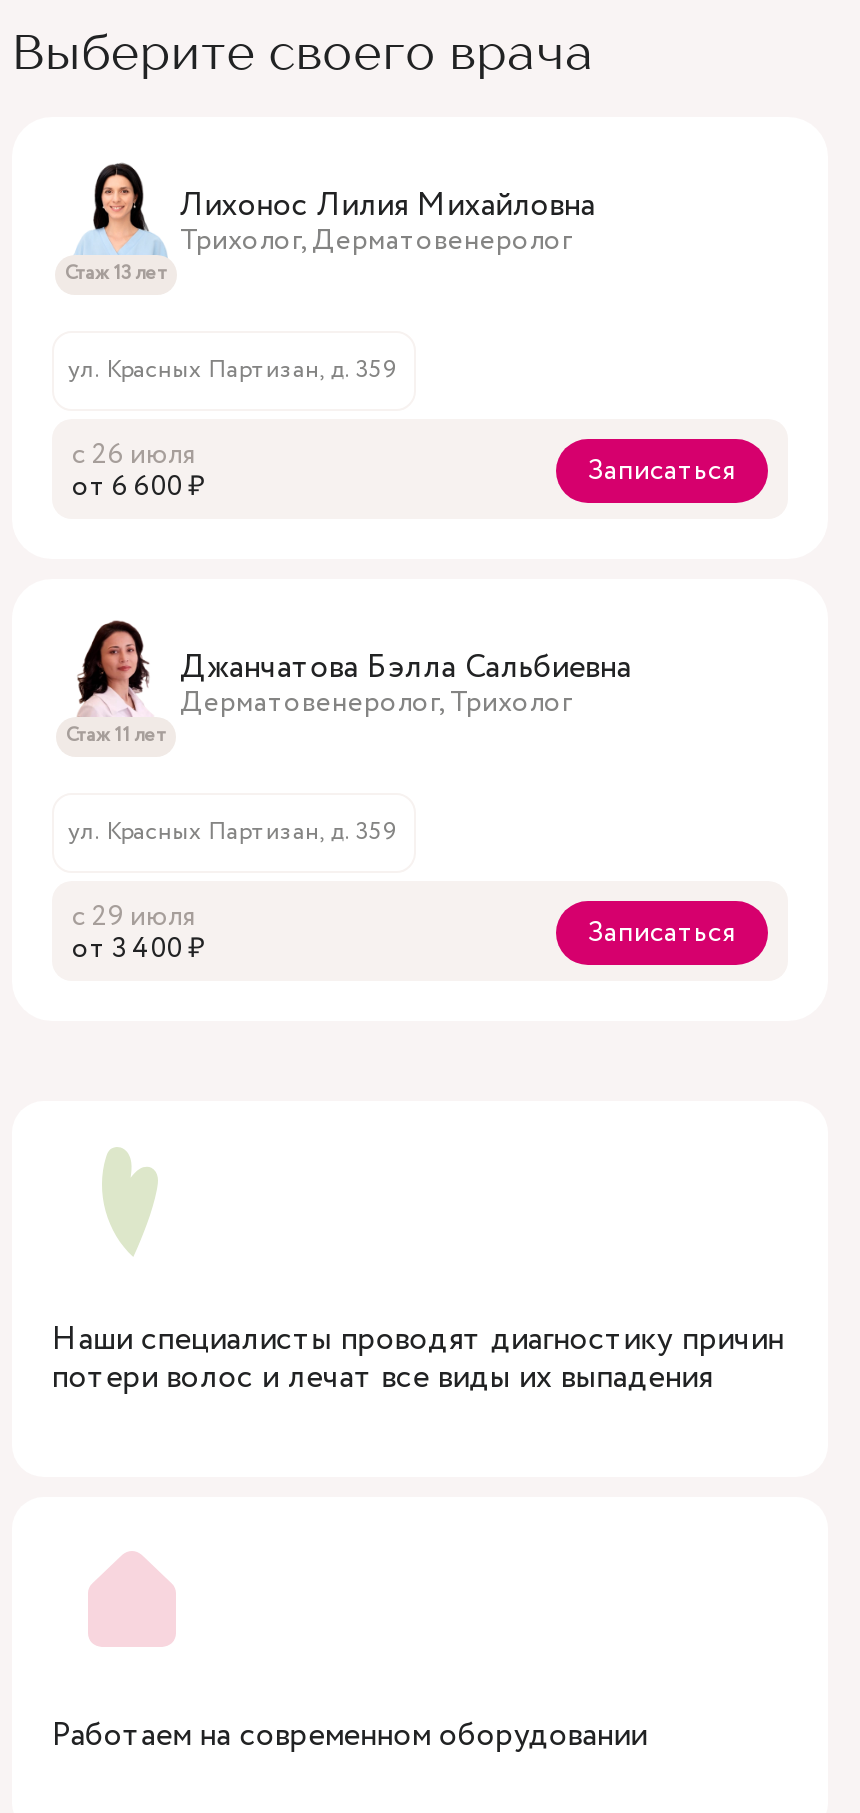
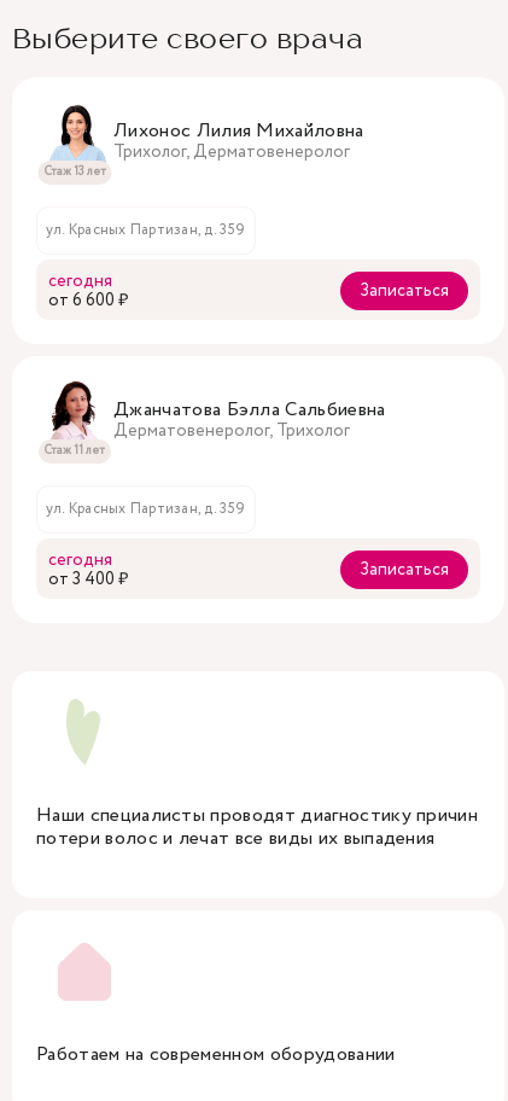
[72,435,196,475] с 26 июля -> [48,269,112,293] сегодня
[72,897,196,937] с 29 июля -> [48,548,112,572] сегодня

